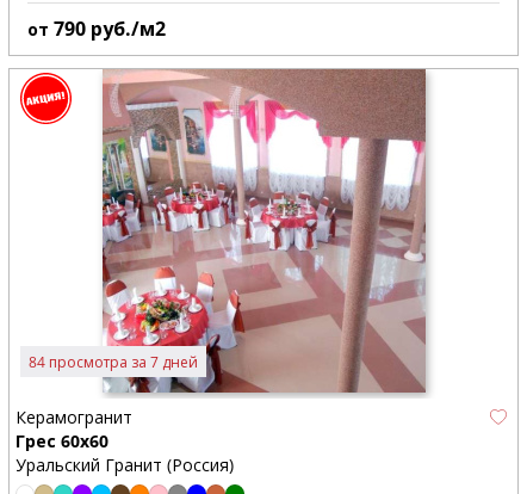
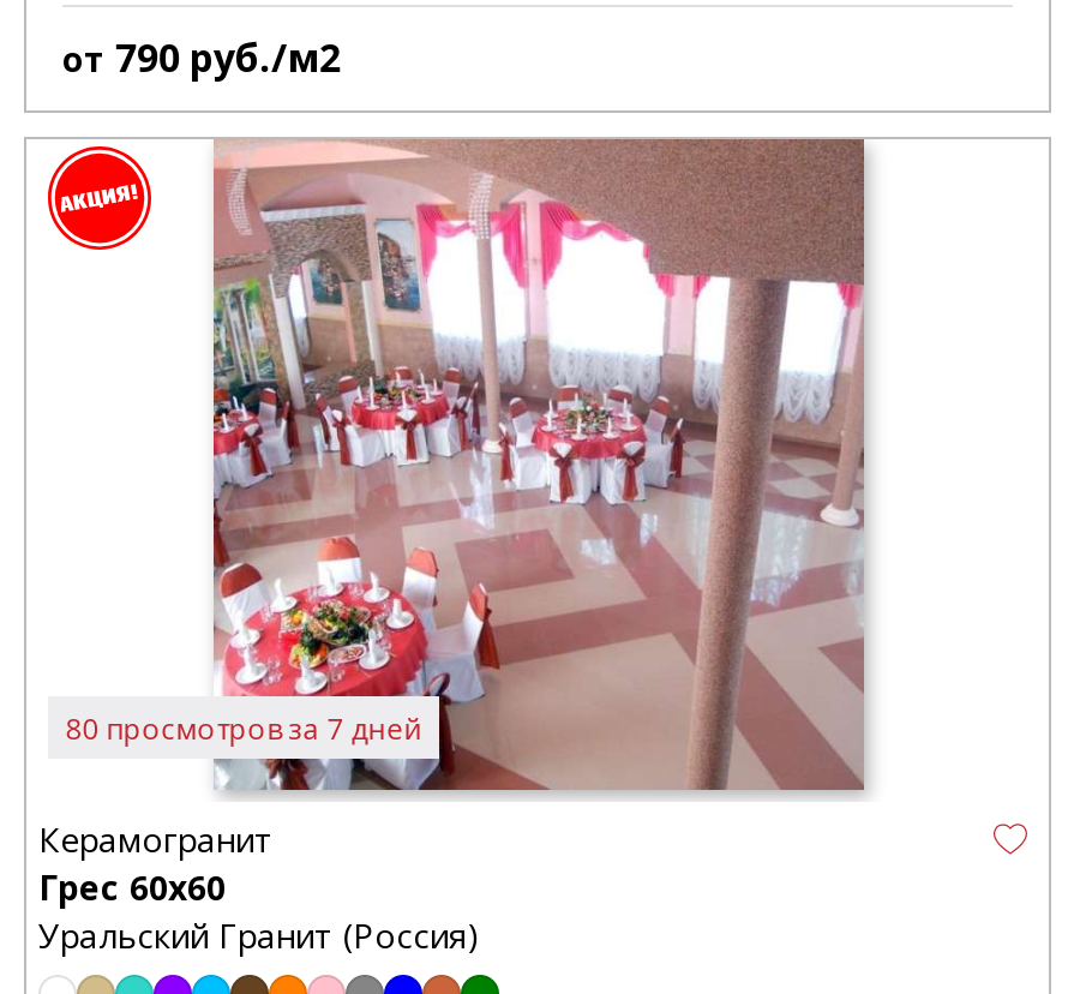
[29,352,198,372] 84 просмотра за 7 дней -> [65,707,423,748] 80 просмотров за 7 дней

